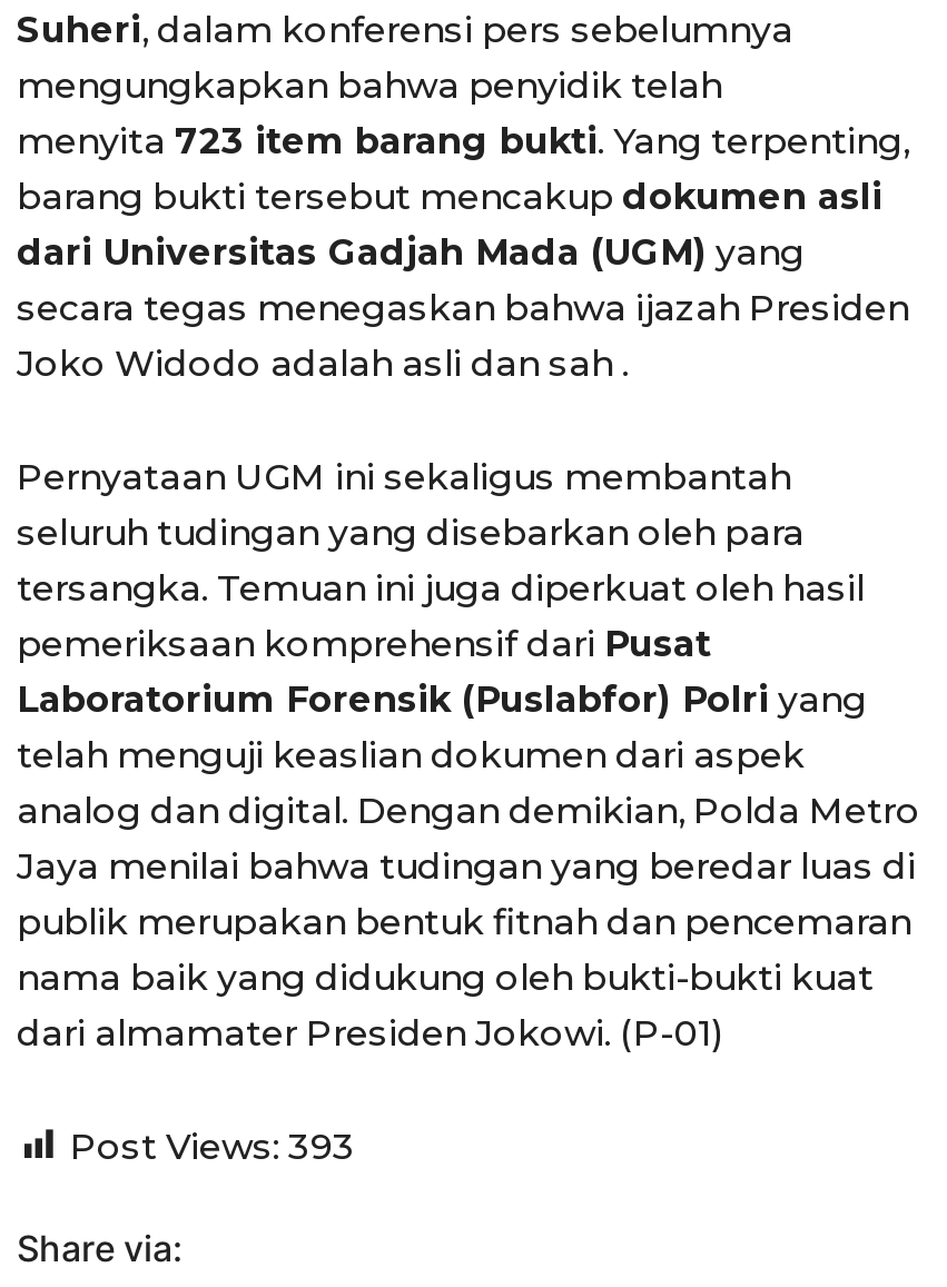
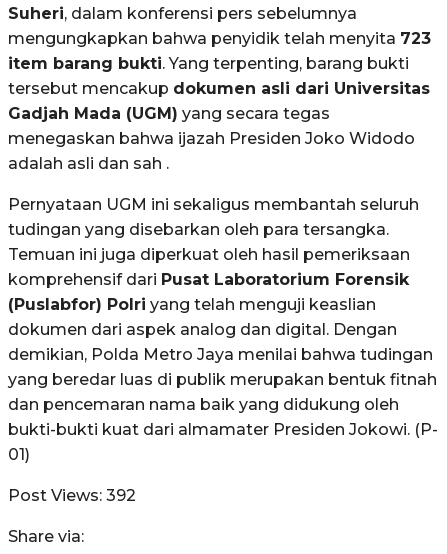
[70,1125,355,1167] Post Views: 393 -> [8,486,136,505] Post Views: 392

